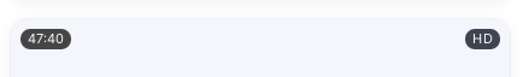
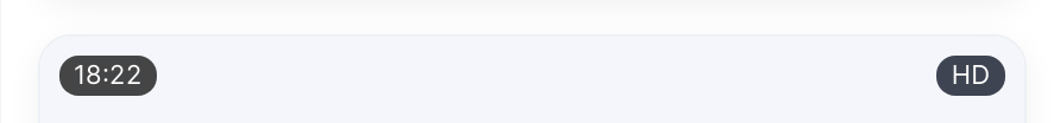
[28,30,64,46] 47:40 -> [74,57,143,90] 18:22

